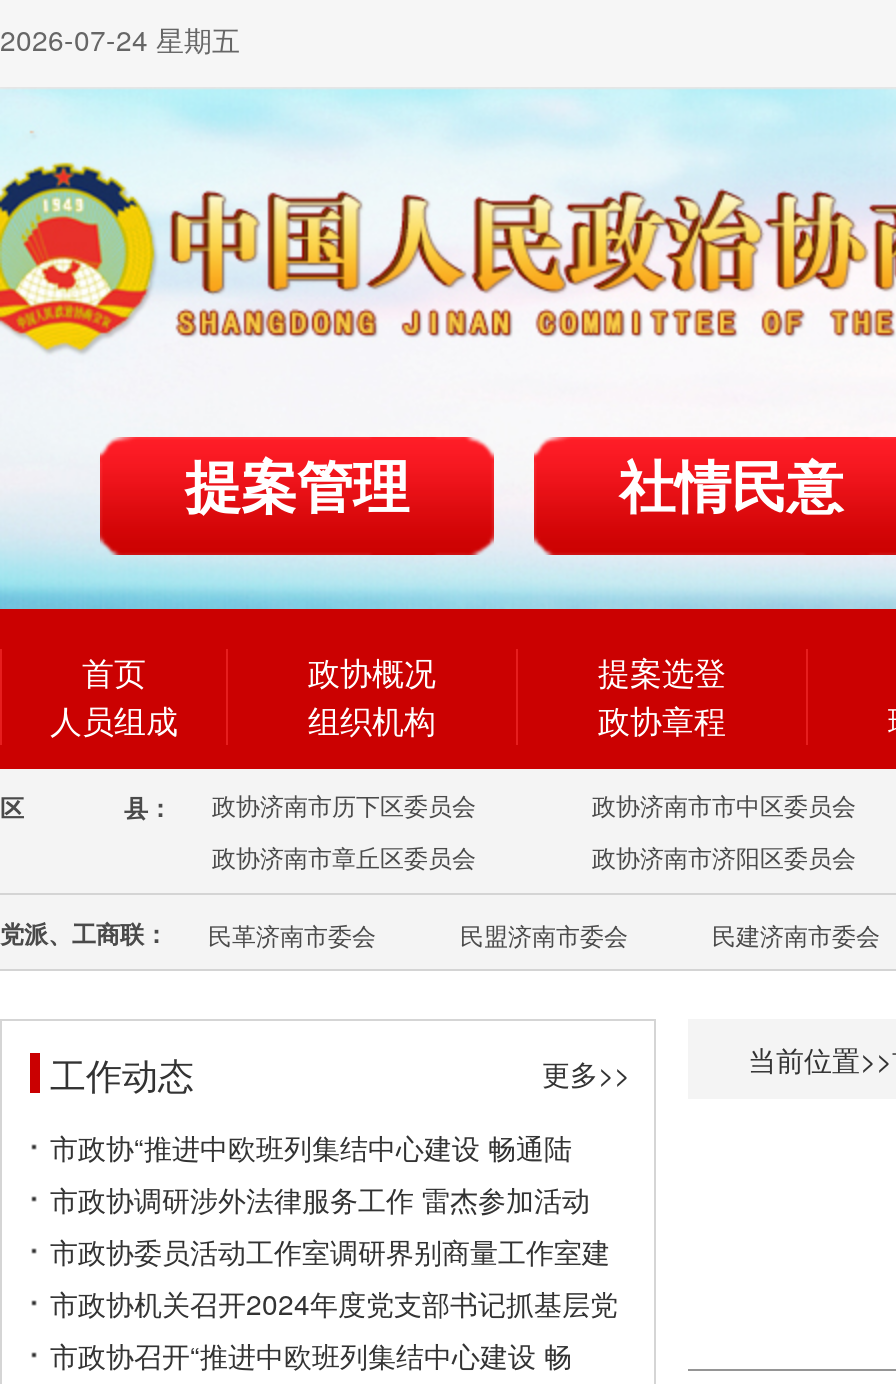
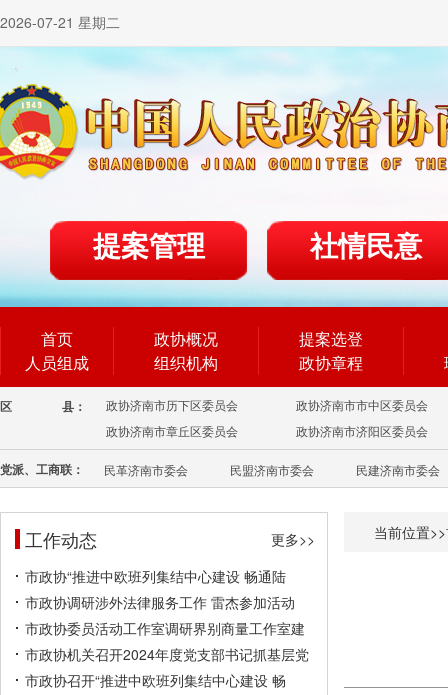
[0,19,240,59] 2026-07-24 星期五 -> [0,12,120,32] 2026-07-21 星期二

